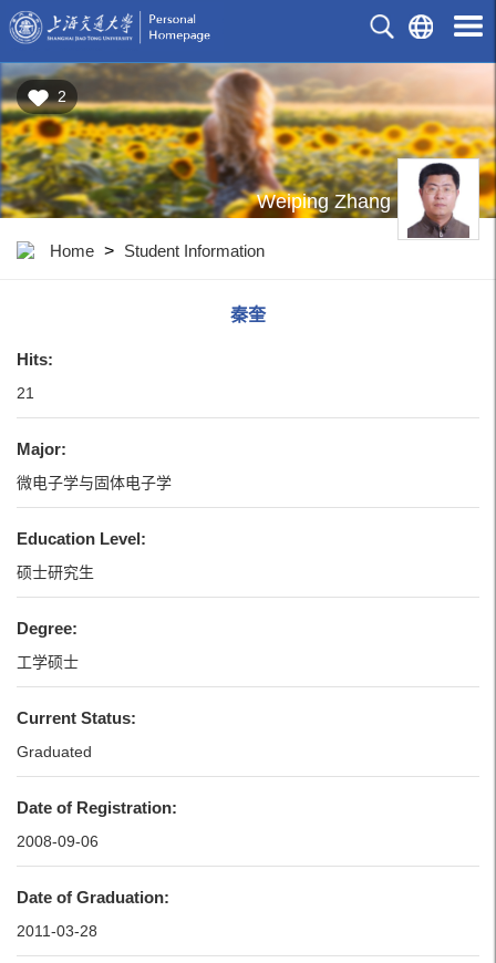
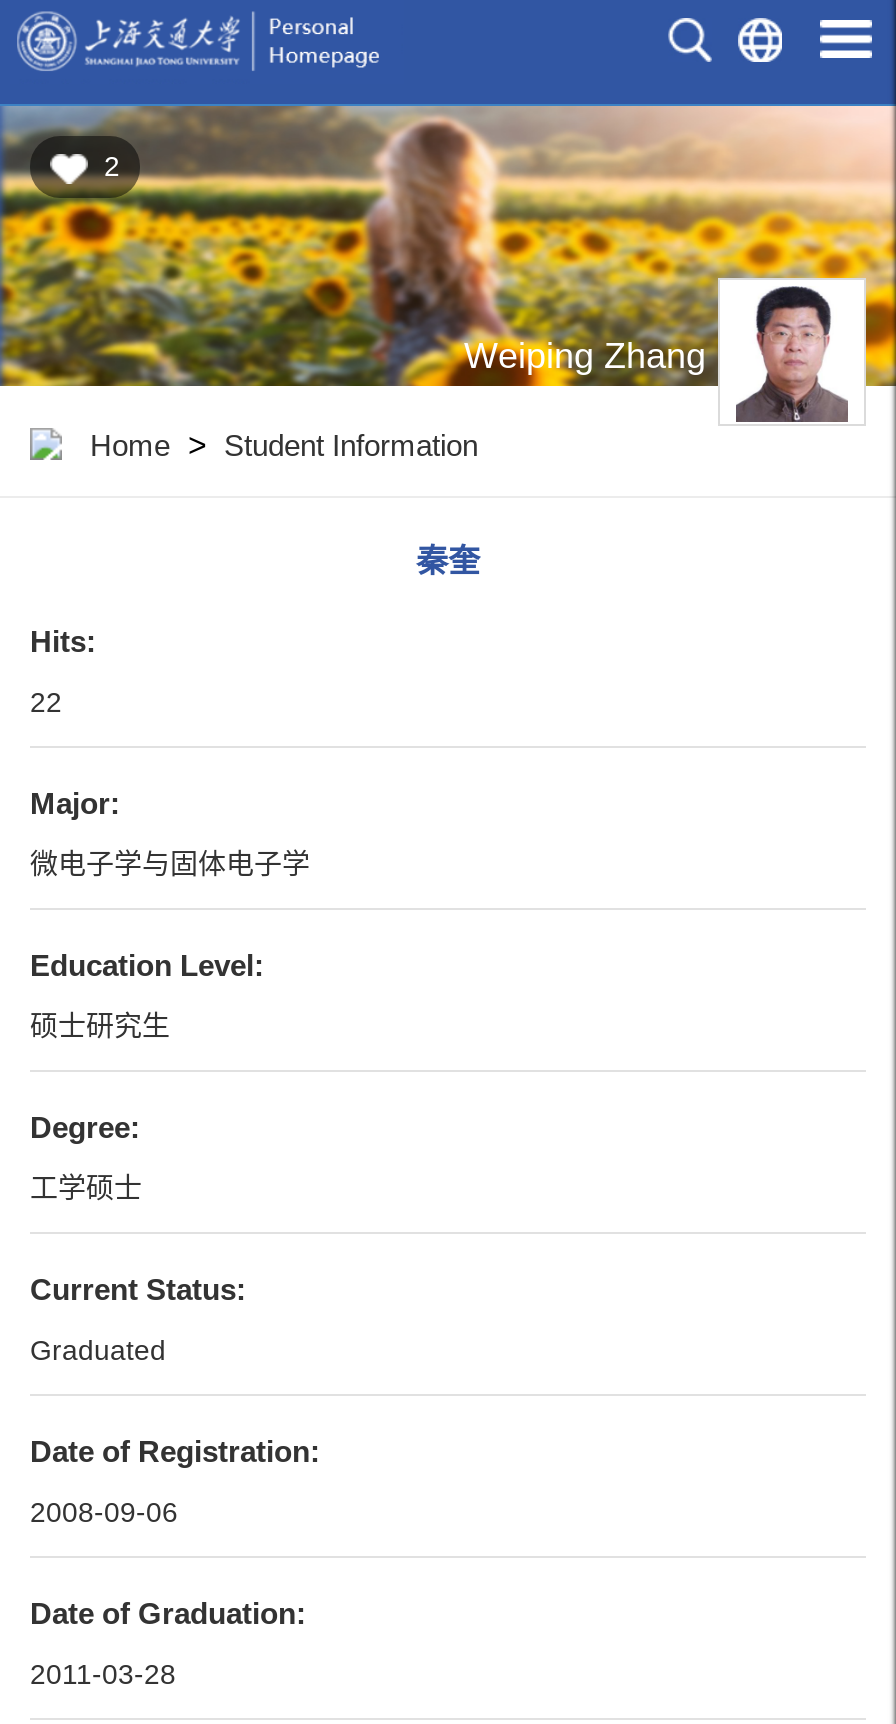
[17,384,34,402] 21 -> [30,686,62,718] 22

